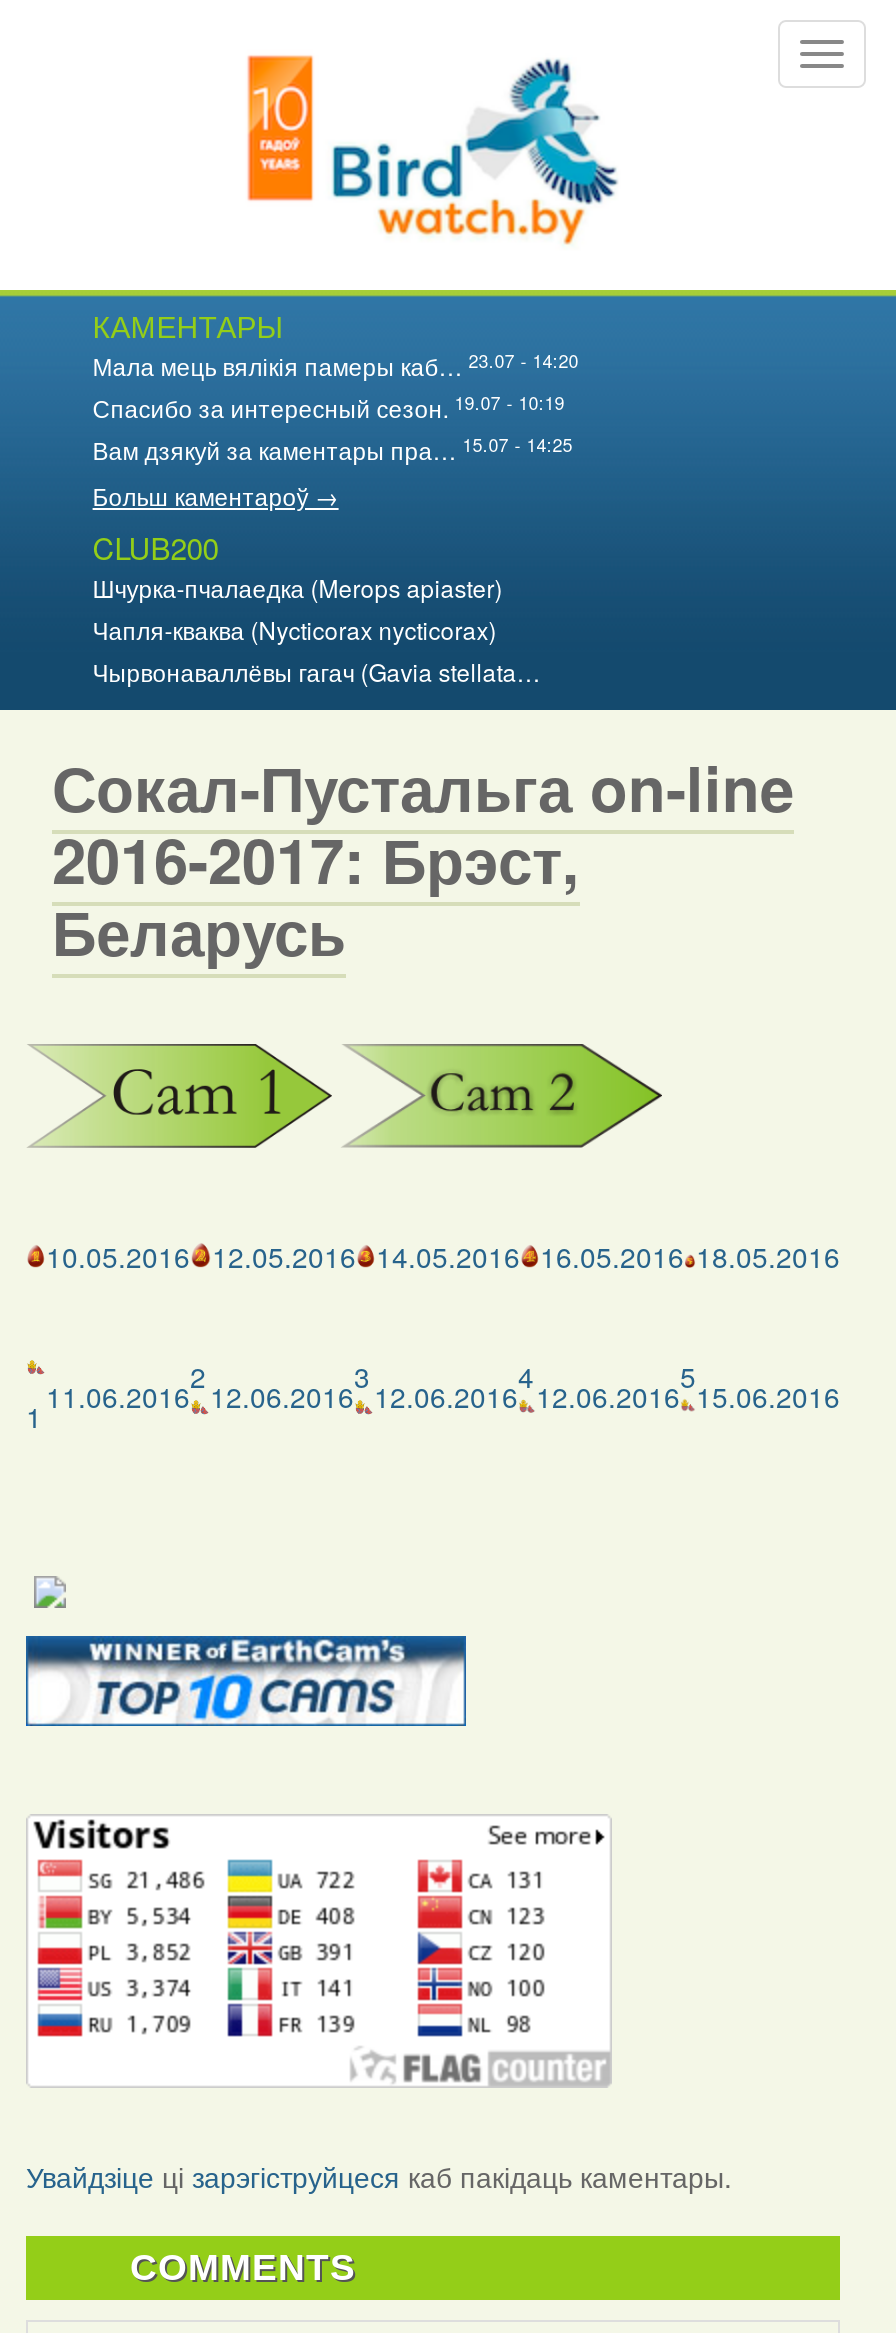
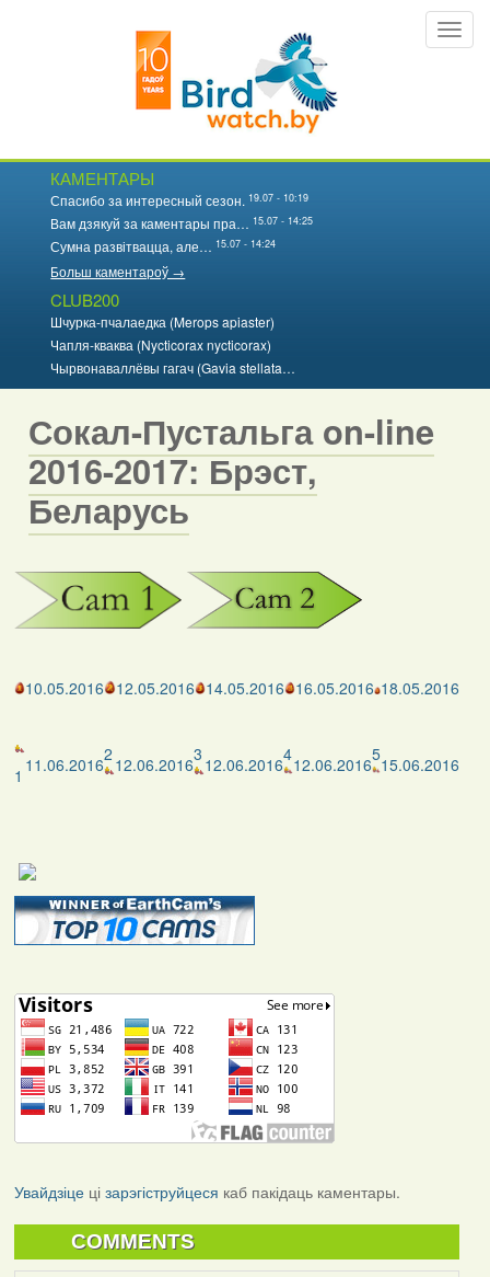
[93,347,579,382] Мала мець вялікія памеры каб… 23.07 - 14:20 -> none
moved [93,389,573,466] -> [51,190,313,232]: Спасибо за интересный сезон. 19.07 - 10:19 | Вам дзякуй за каментары пра… 15.07 - 14:25
none -> [51,236,276,255] Сумна развітвацца, але… 15.07 - 14:24

